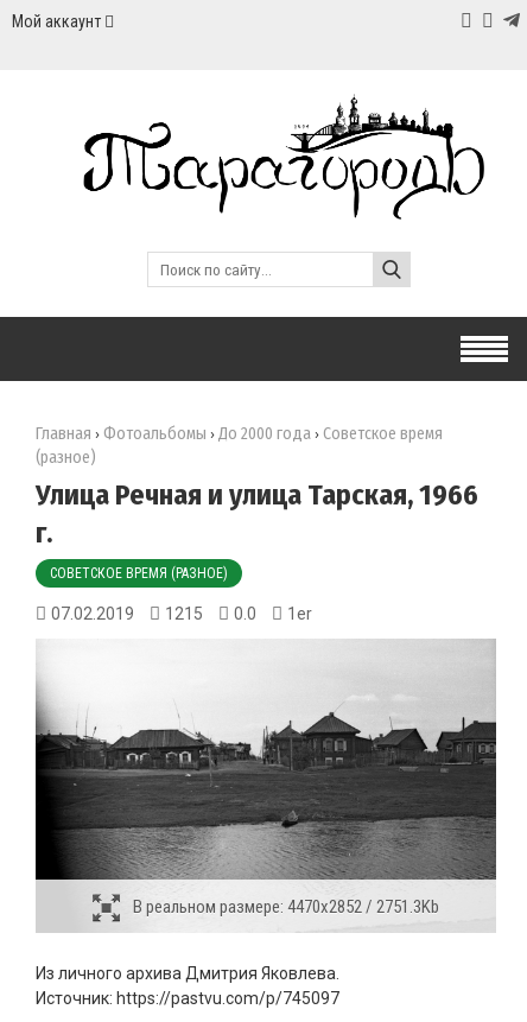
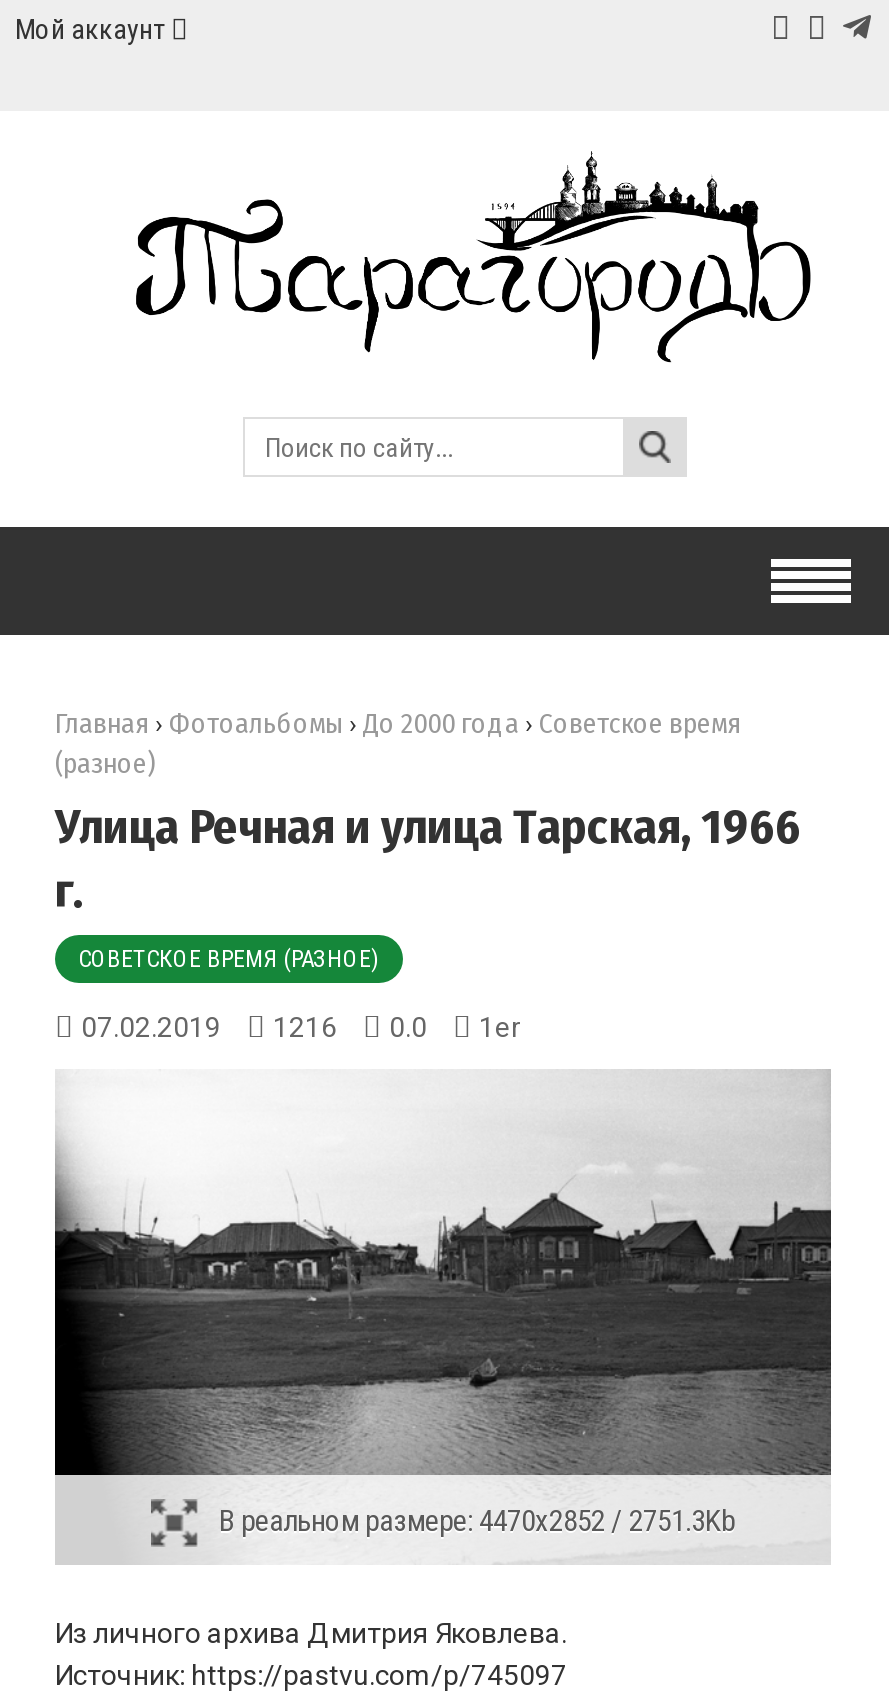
[51,604,312,623] 07.02.2019 1215 0.0 1er -> [81,1011,521,1043] 07.02.2019 1216 0.0 1er

